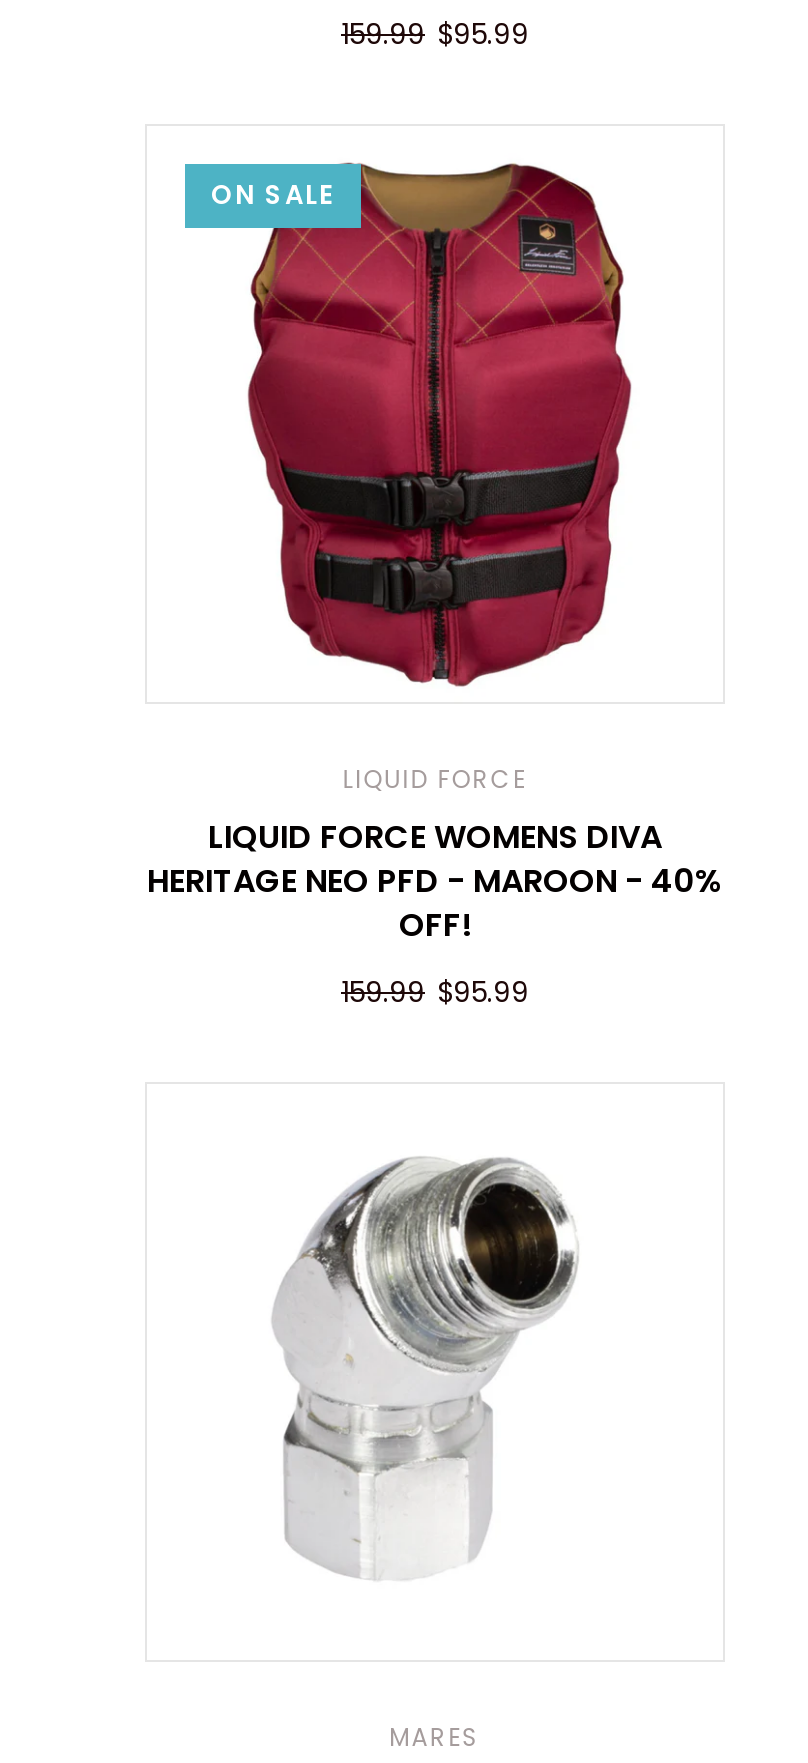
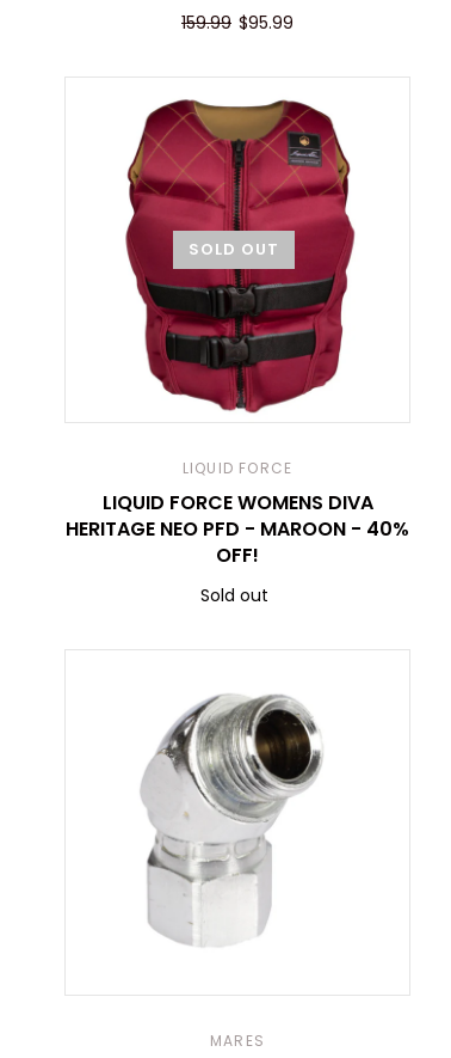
[211,177,335,215] ON SALE -> [189,238,279,261] SOLD OUT
[341,973,529,1013] 159.99 $95.99 -> [200,584,268,608] Sold out

